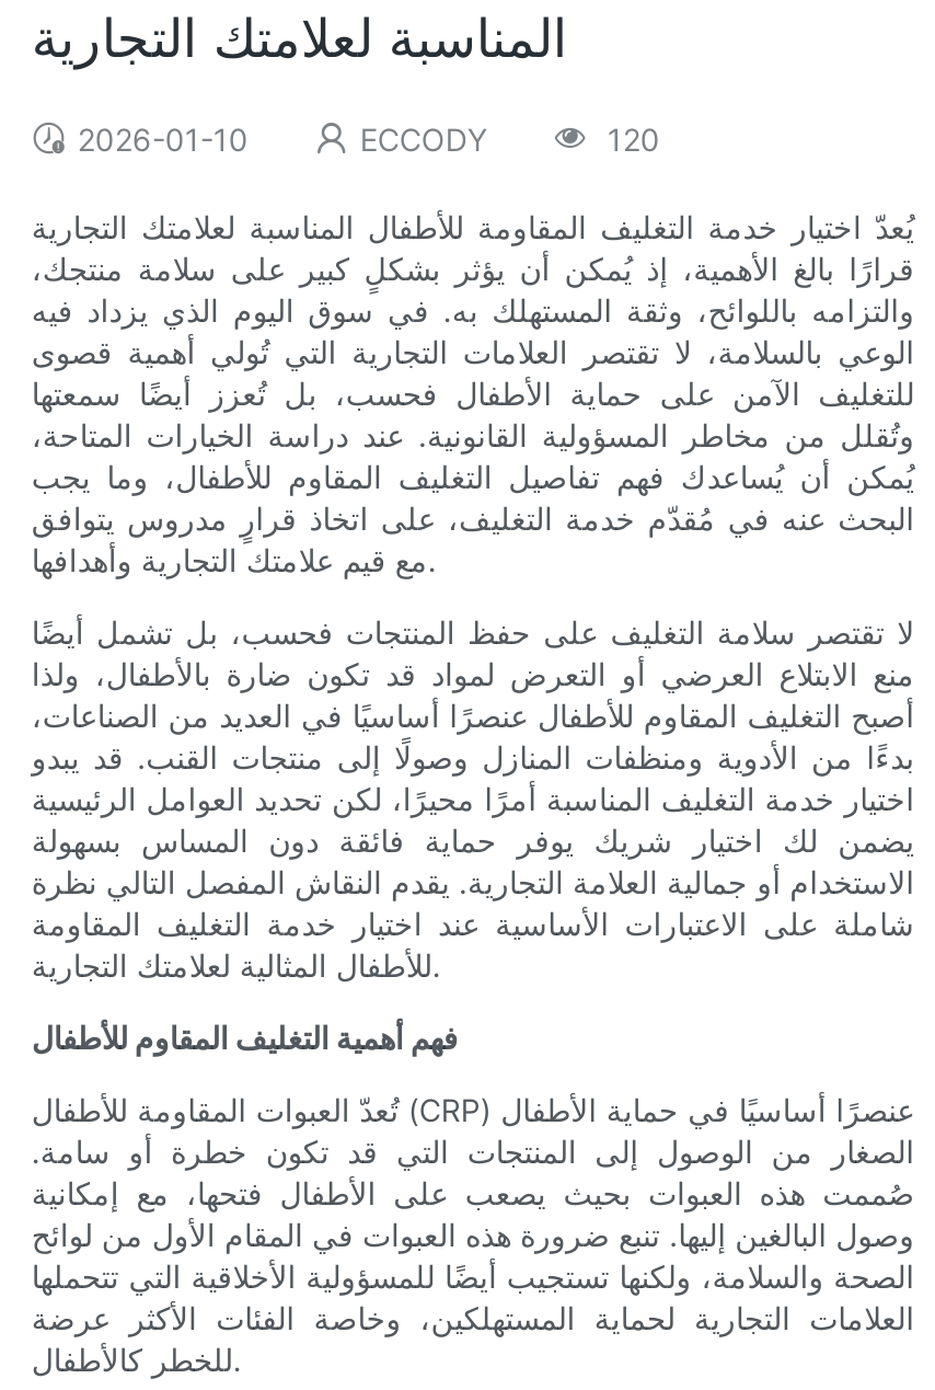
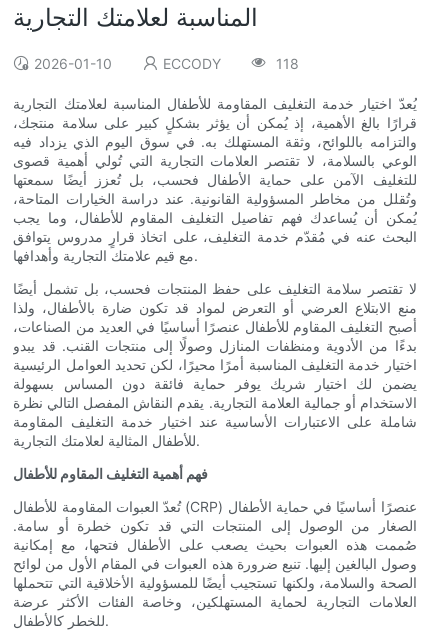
[607,121,660,159] 120 -> [276,55,299,72] 118

